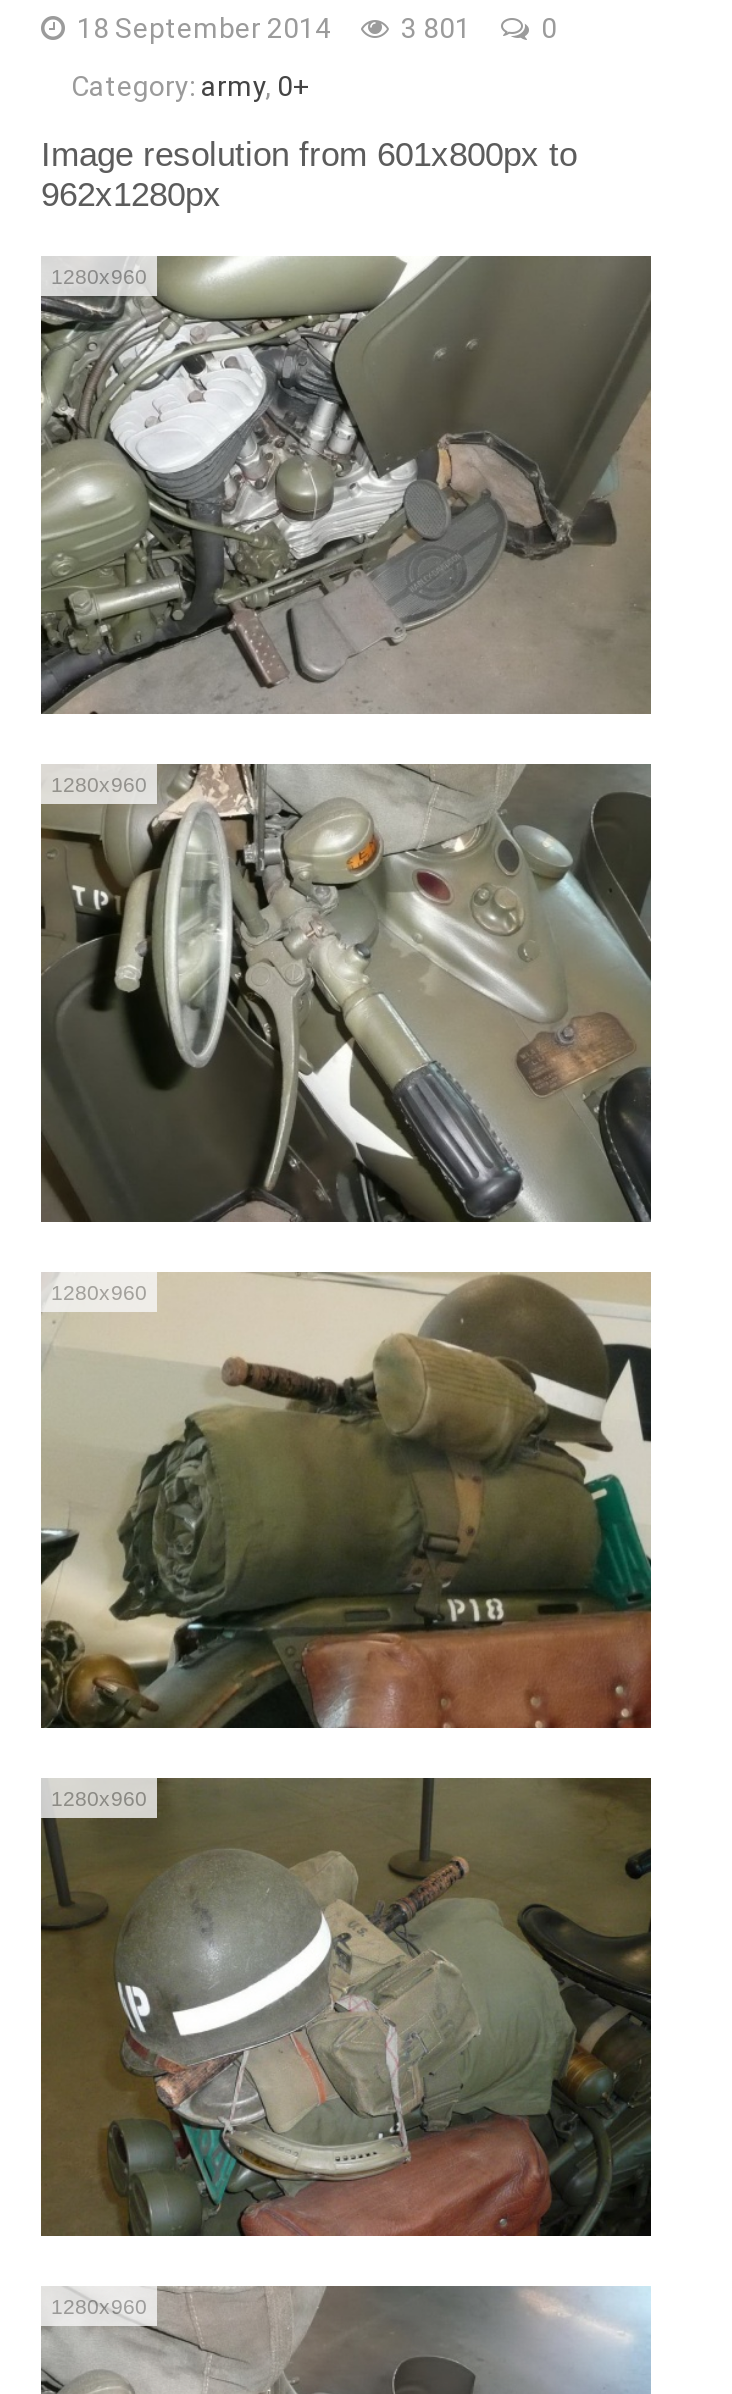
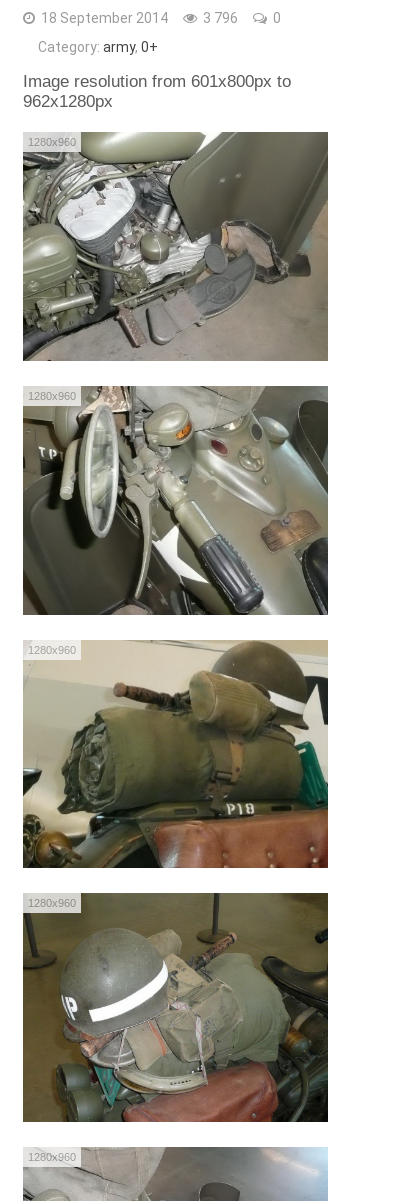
[71,12,557,44] 18 September 2014 3 801 0 -> [38,10,281,26] 18 September 2014 3 796 0

